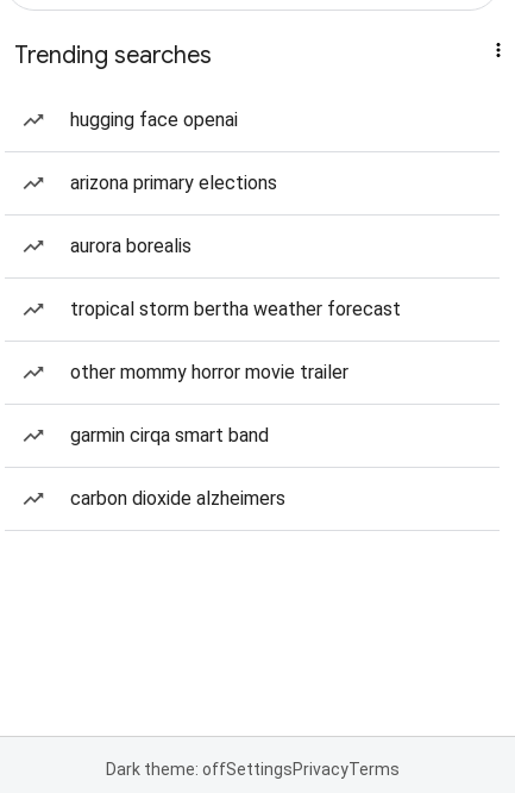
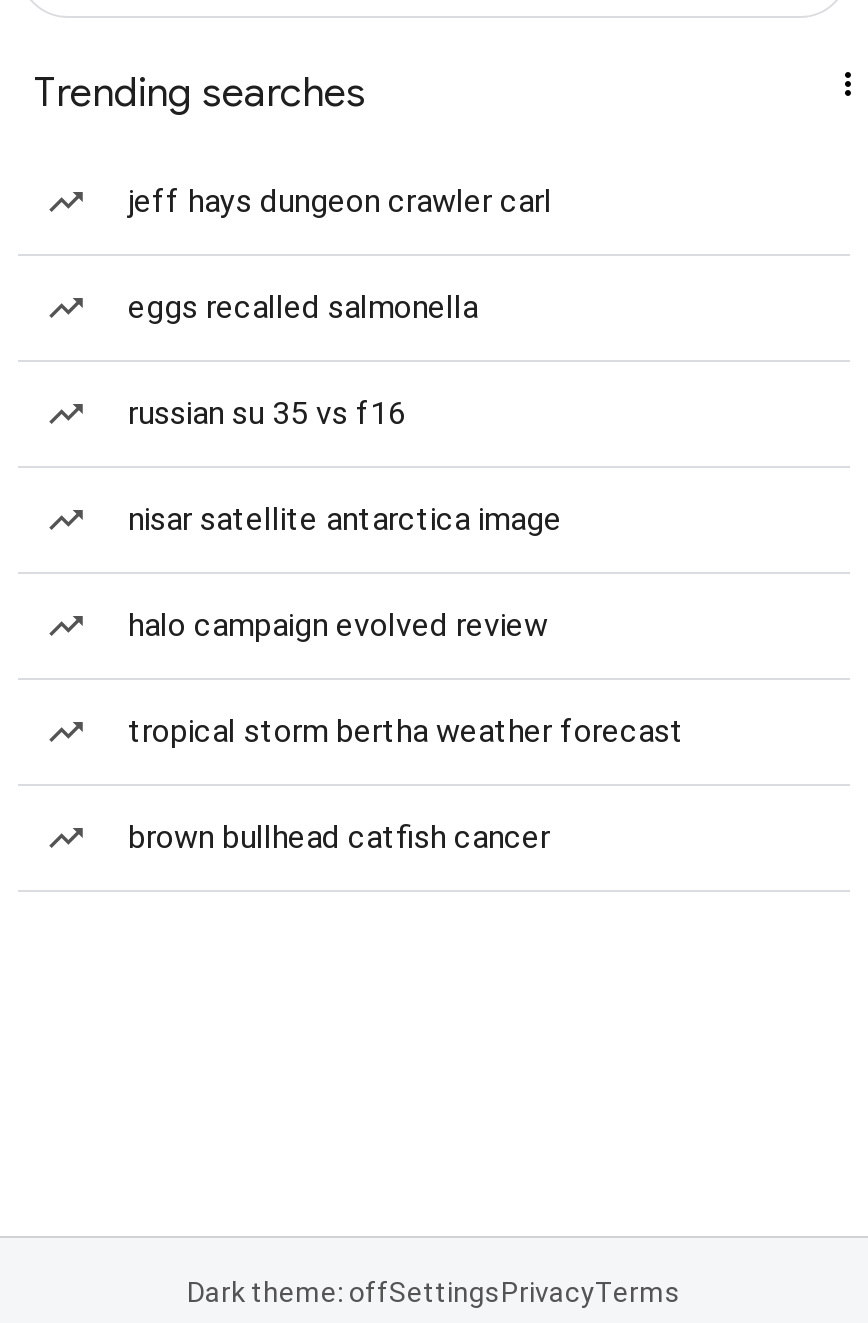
[70,108,277,257] hugging face openai | arizona primary elections | aurora borealis -> [128,182,562,644] jeff hays dungeon crawler carl | eggs recalled salmonella | russian su 35 vs f16 | nisar satellite antarctica image | halo campaign evolved review
moved [70,298,401,320] -> [128,712,684,750]: tropical storm bertha weather forecast
[70,361,348,510] other mommy horror movie trailer | garmin cirqa smart band | carbon dioxide alzheimers -> [128,818,550,856] brown bullhead catfish cancer

